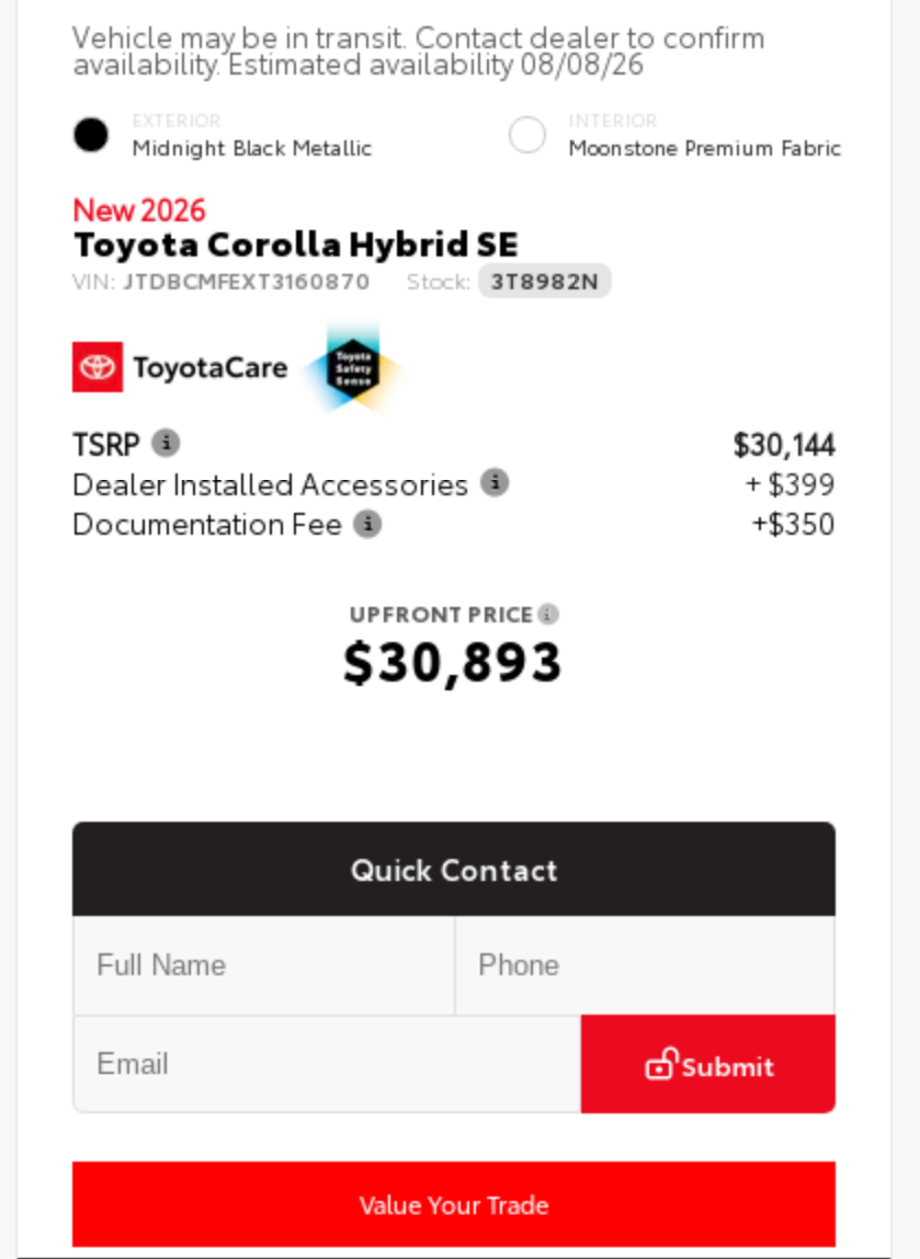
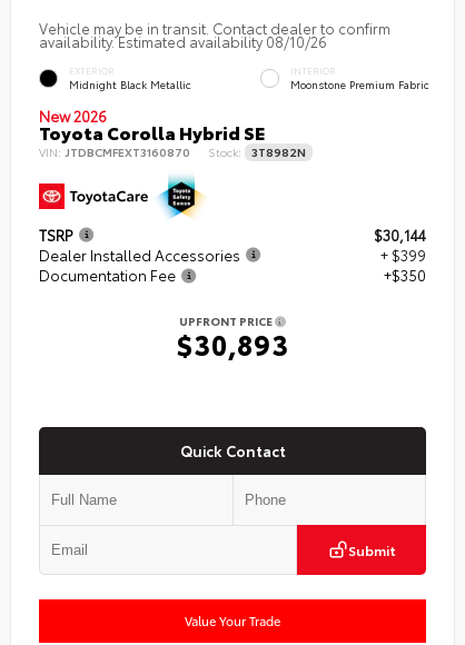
[72,41,645,81] availability. Estimated availability 08/08/26 -> [39,30,327,50] availability. Estimated availability 08/10/26

